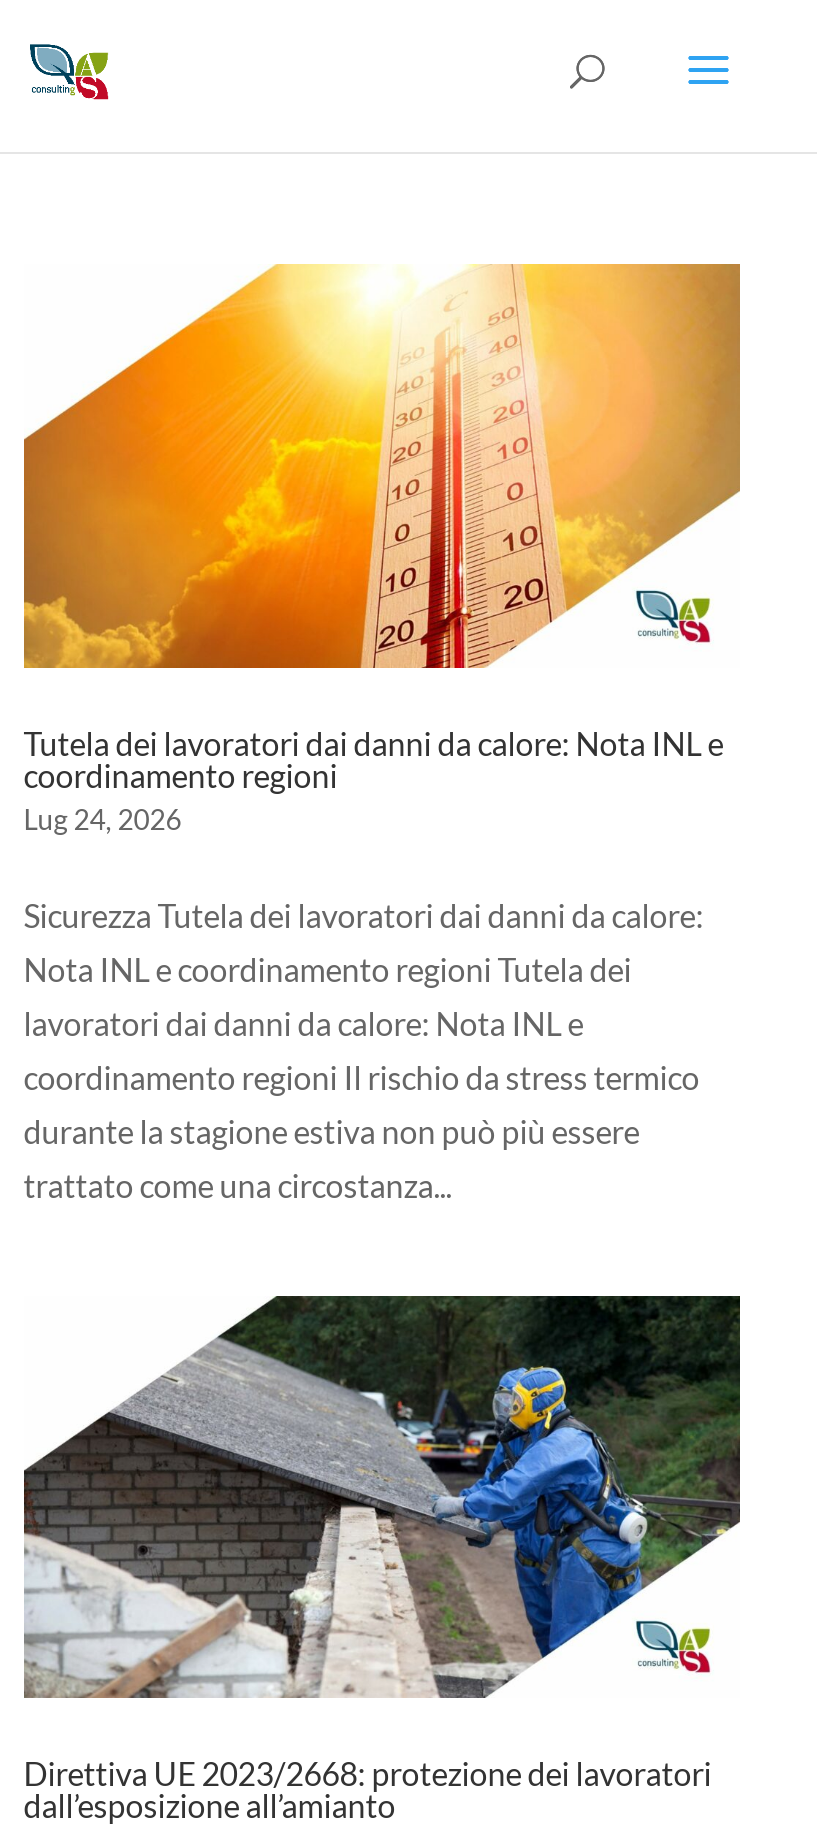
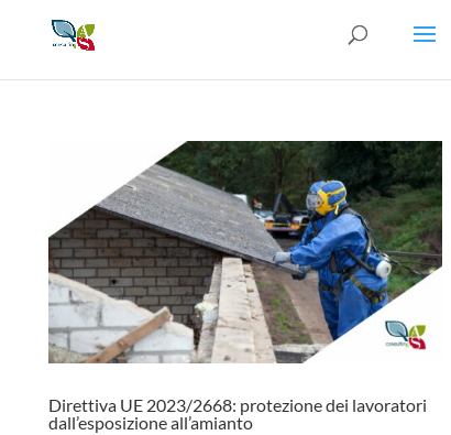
[22,262,742,1203] [image] | Tutela dei lavoratori dai danni da calore: Nota INL e | coordinamento regioni | Lug 24, 2026 | Sicurezza Tutela dei lavoratori dai danni da calore: | Nota INL e coordinamento regioni Tutela dei | lavoratori dai danni da calore: Nota INL e | coordinamento regioni Il rischio da stress termico | durante la stagione estiva non può più essere | trattato come una circostanza... -> none

